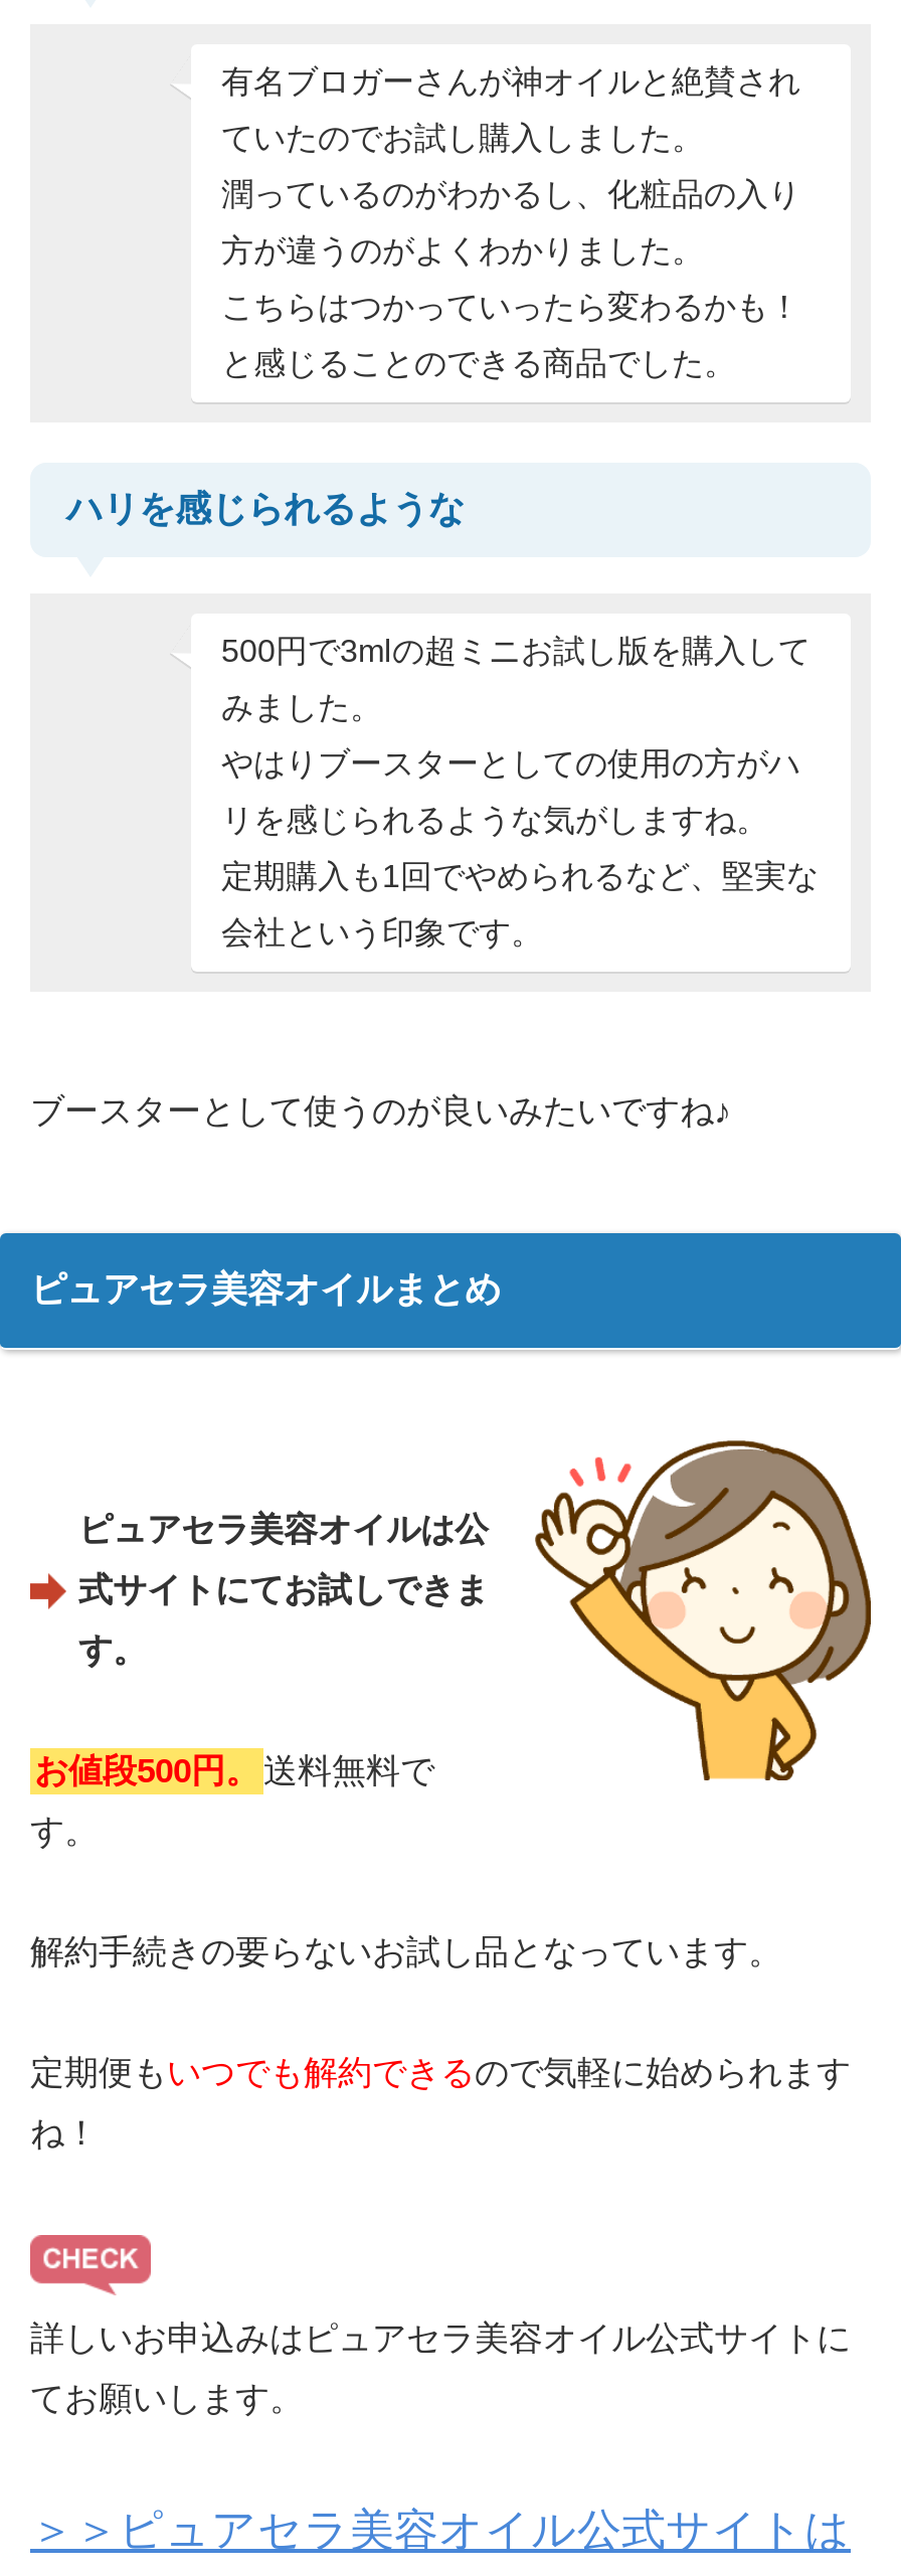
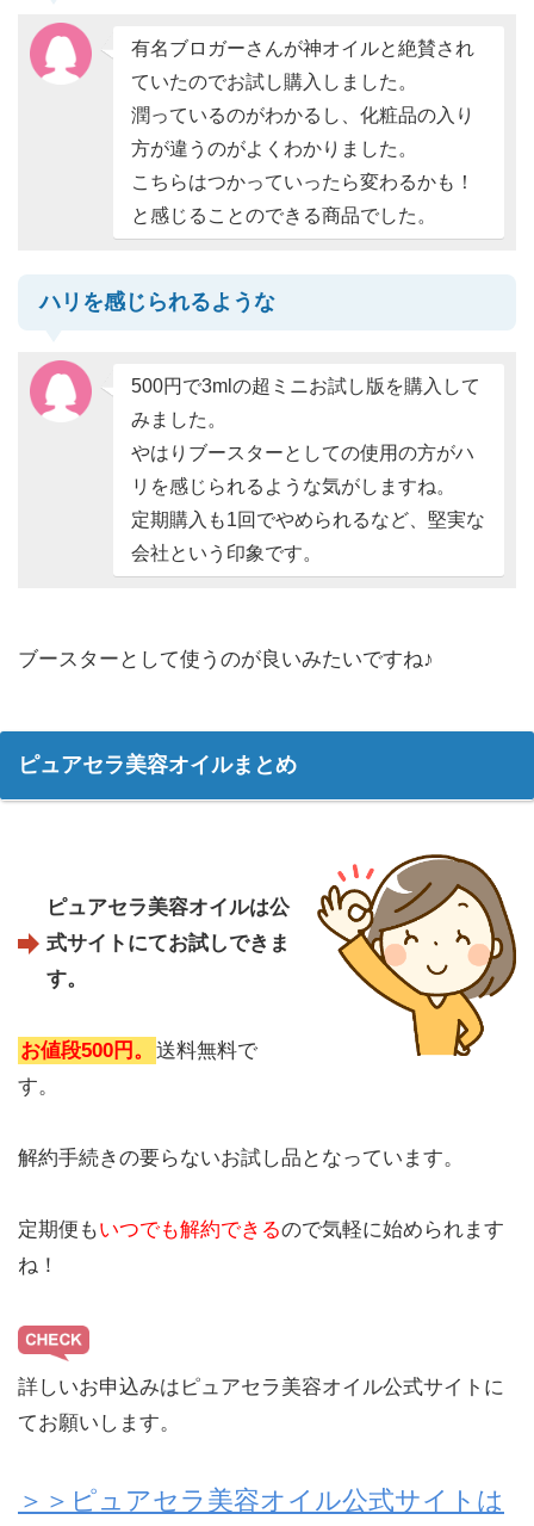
none -> [29,21,93,79] [image]
none -> [29,359,93,416] [image]

